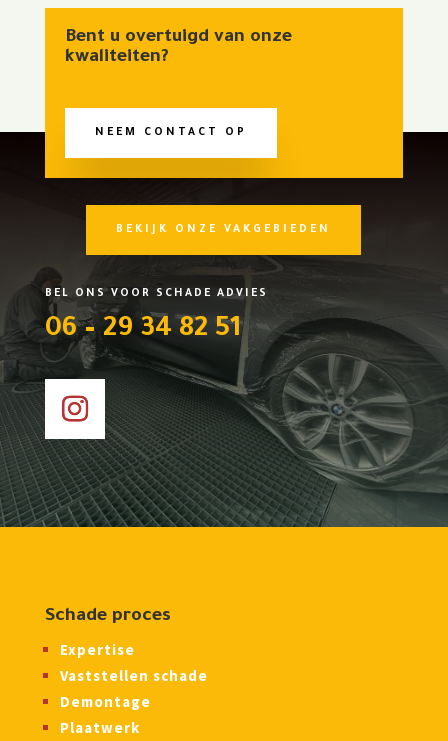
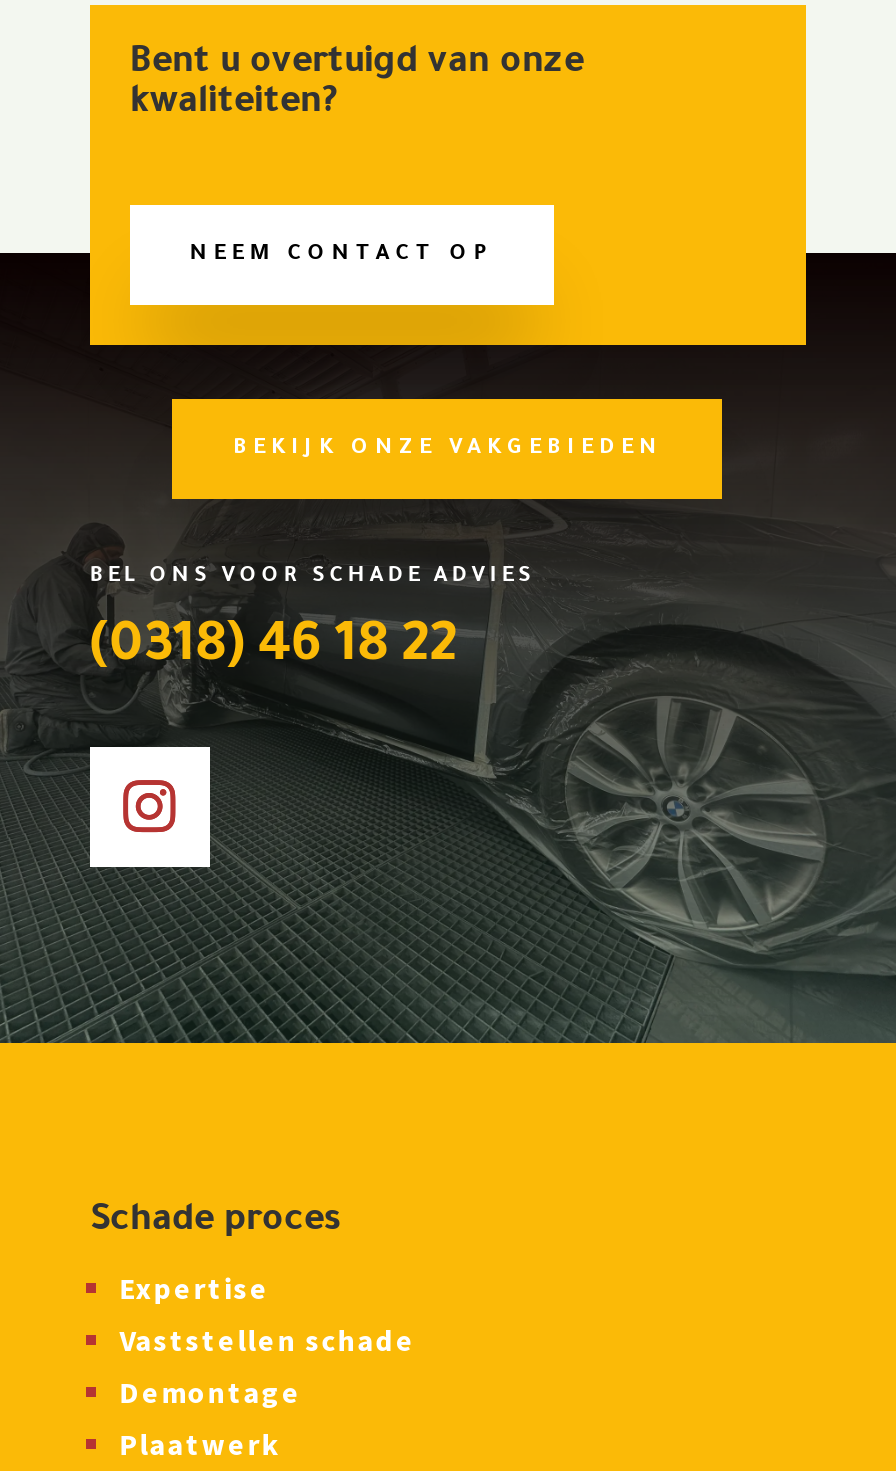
[45,315,241,345] 06 – 29 34 82 51 -> [90,620,458,680] (0318) 46 18 22

